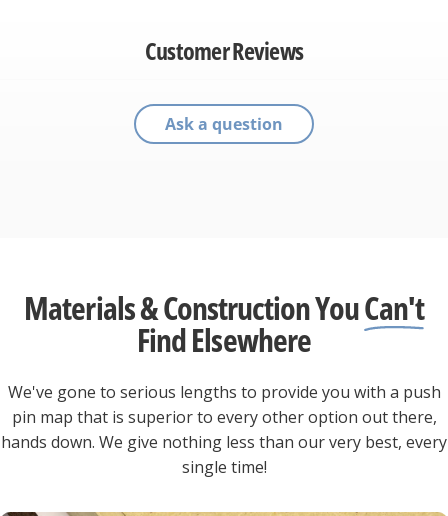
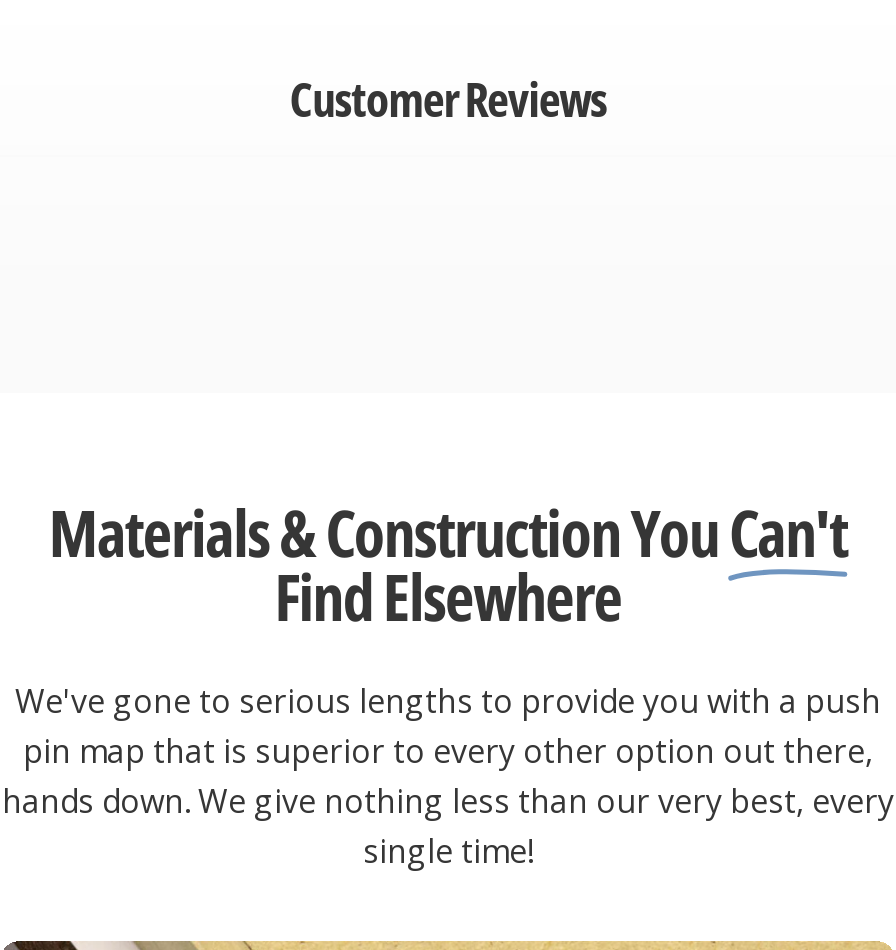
[165,113,283,135] Ask a question -> none

